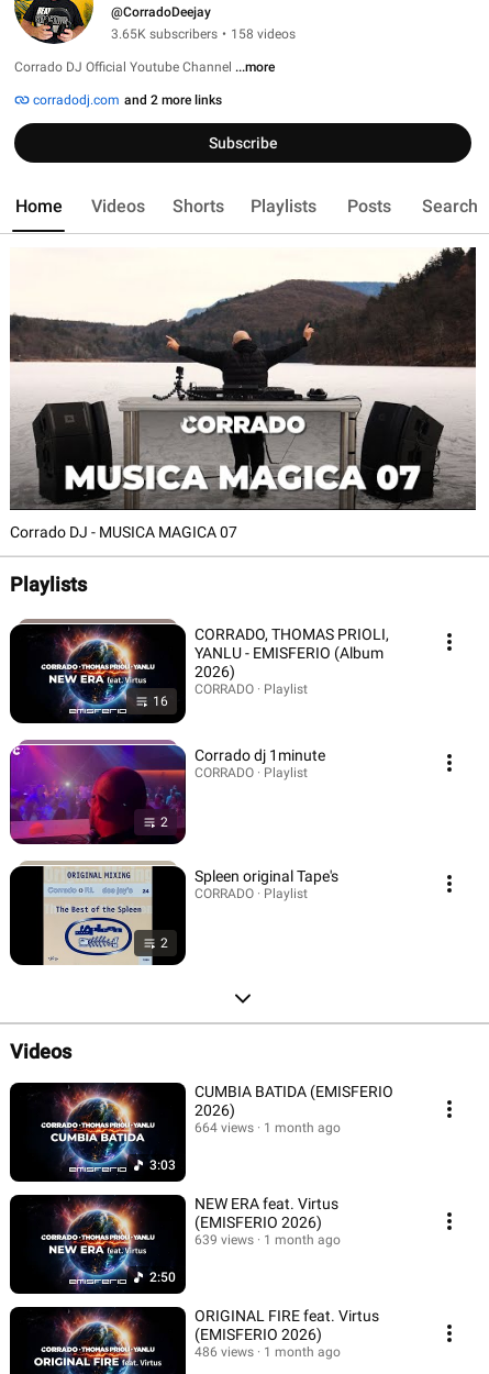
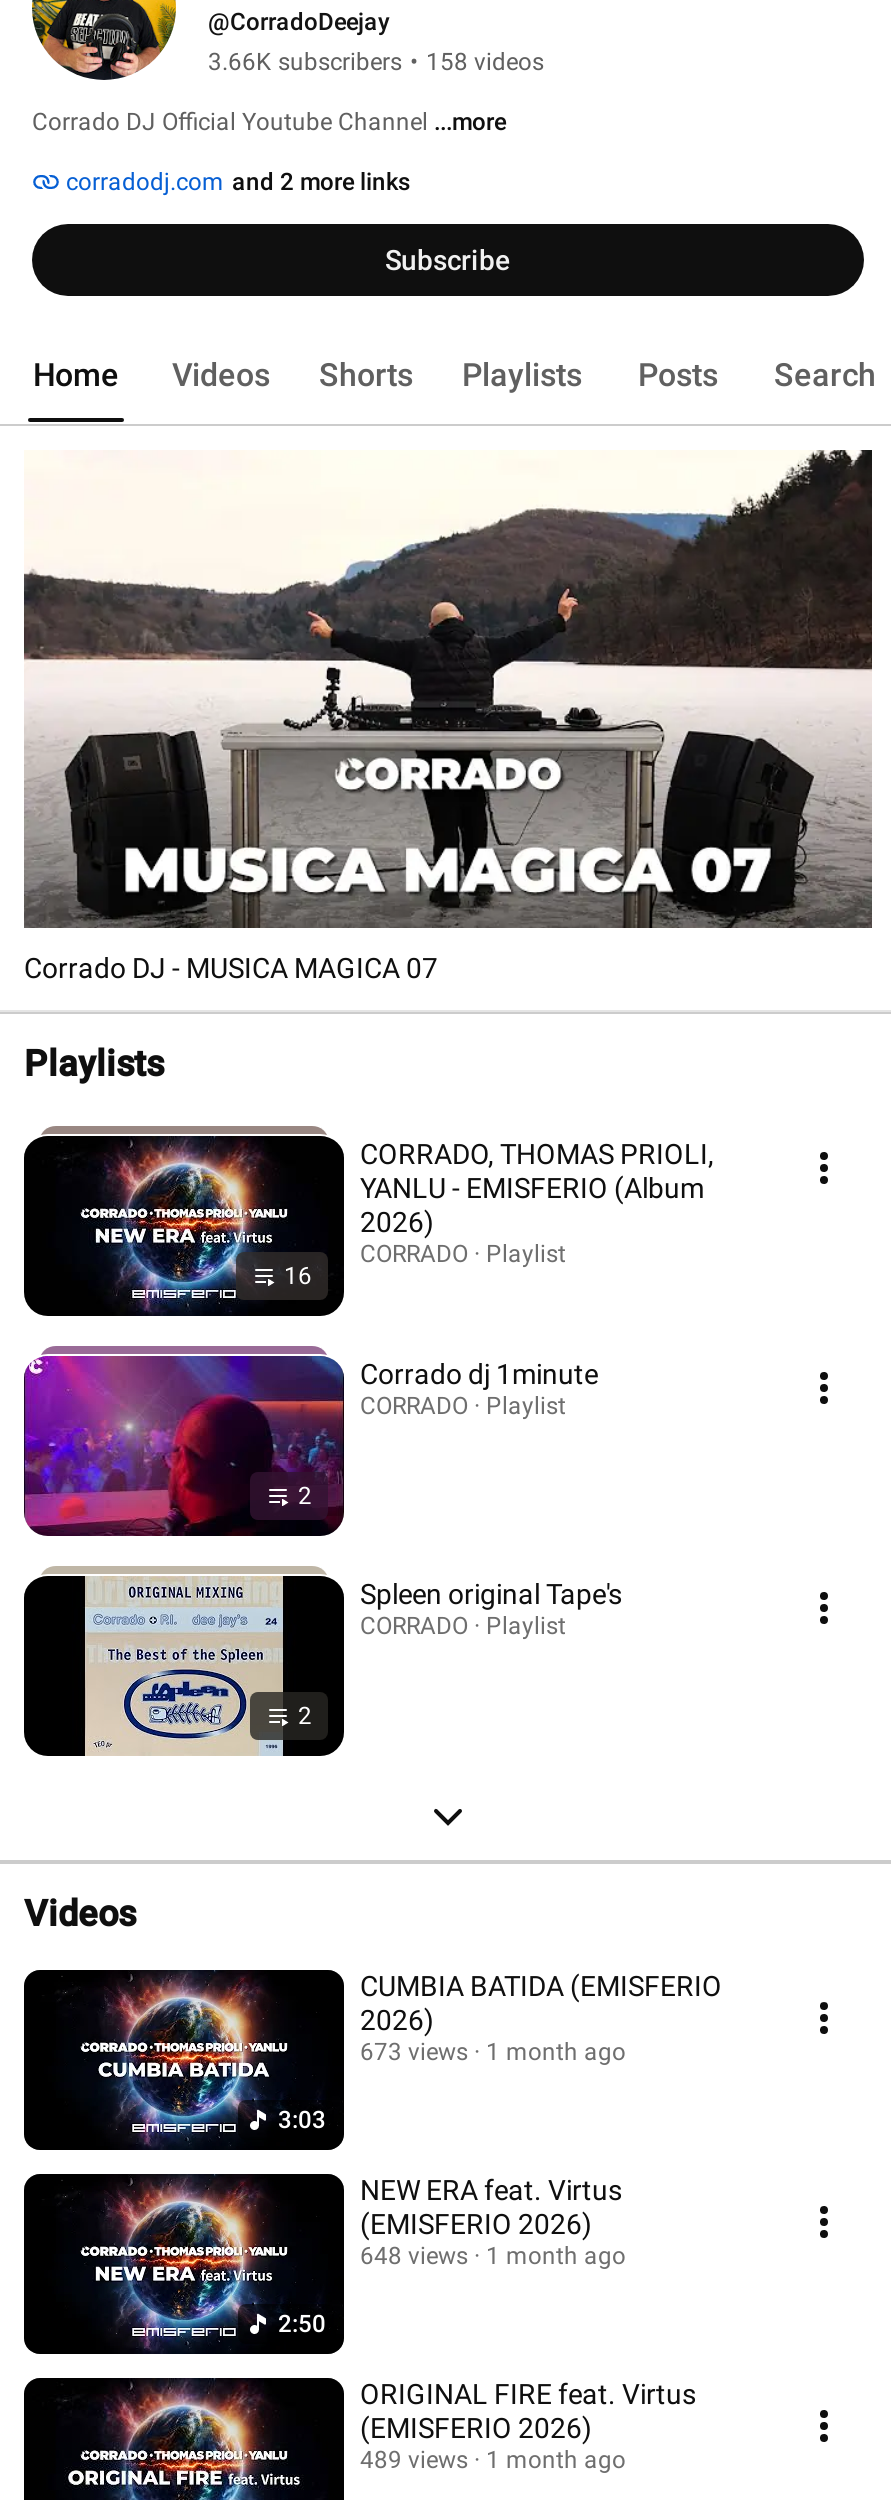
[111,26,296,42] 3.65K subscribers • 158 videos -> [208,48,544,76] 3.66K subscribers • 158 videos
[195,1120,341,1135] 664 views 1 month ago -> [360,2037,626,2065] 673 views 1 month ago
[195,1232,341,1247] 639 views 1 month ago -> [360,2241,626,2269] 648 views 1 month ago
[195,1344,341,1359] 486 views 1 month ago -> [360,2445,626,2473] 489 views 1 month ago

